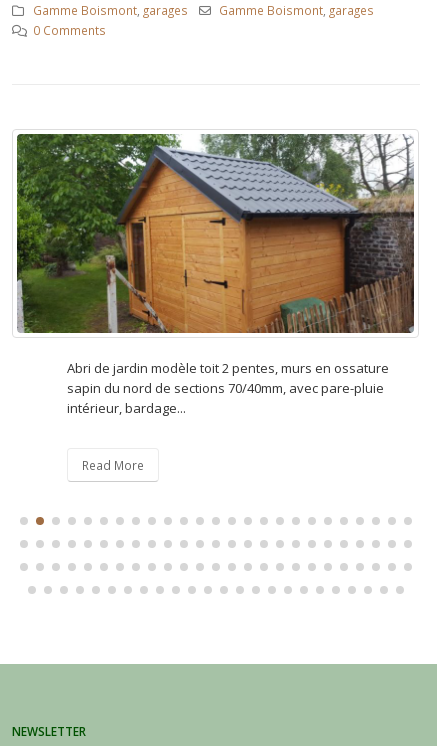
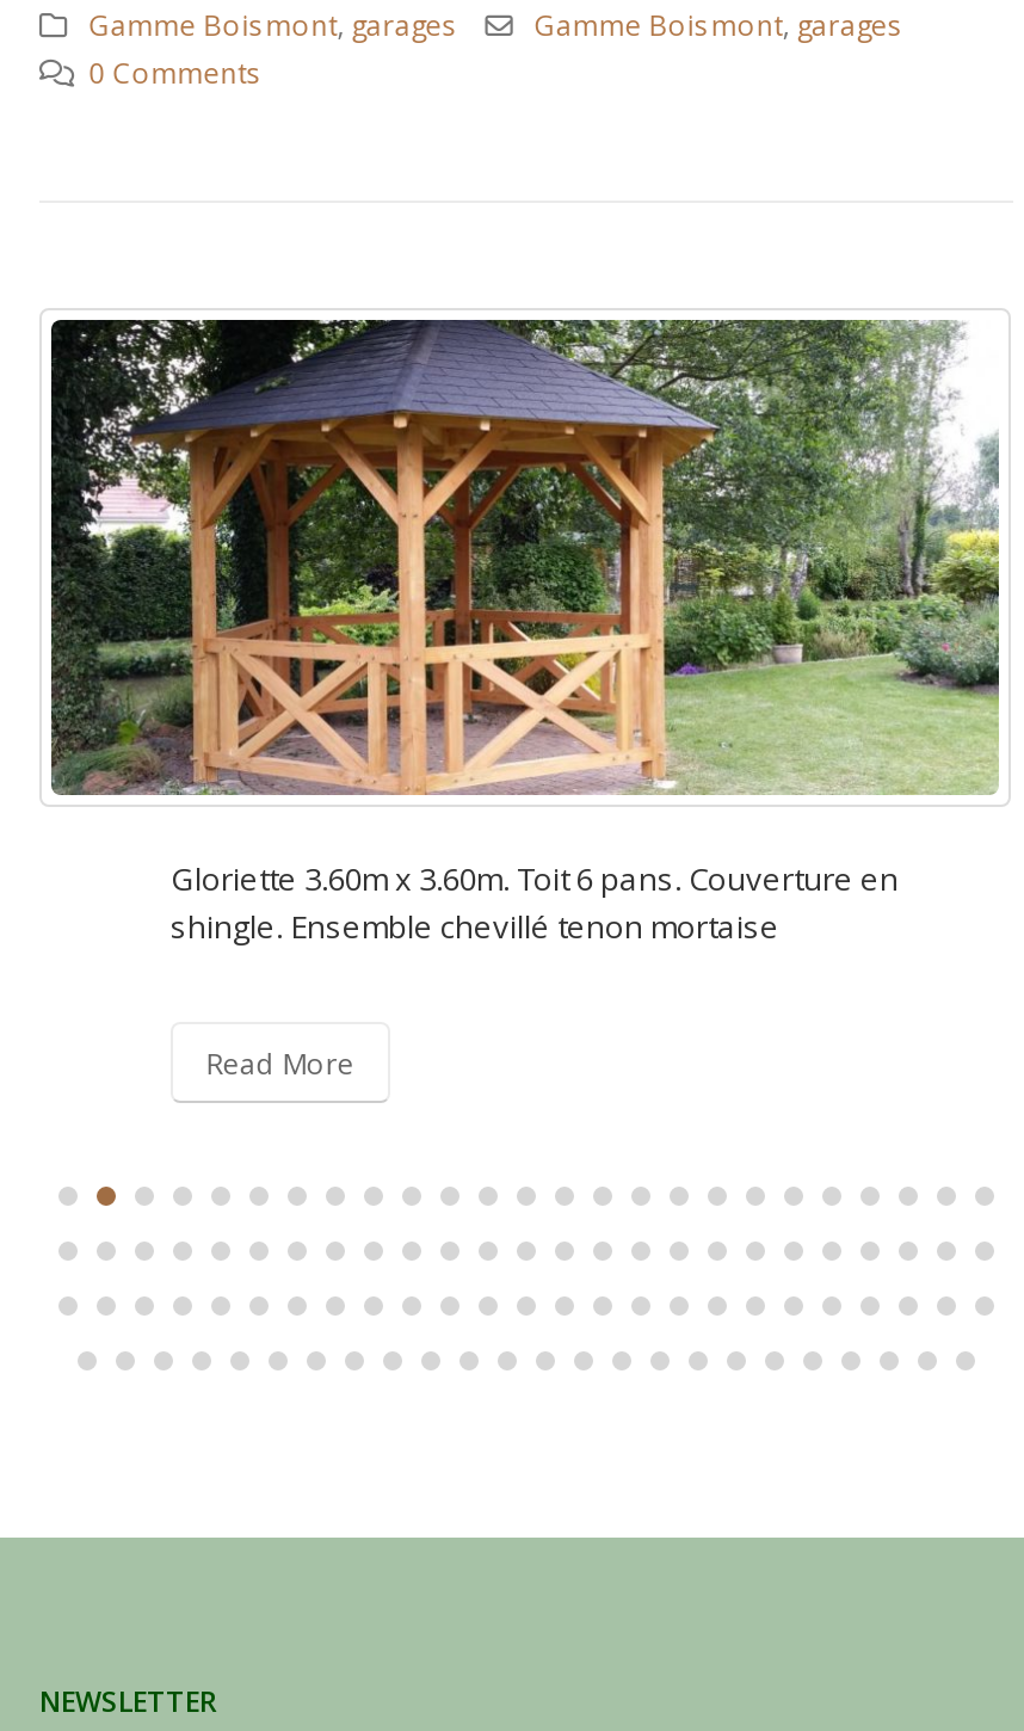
[16,133,415,417] [image] | Abri de jardin modèle toit 2 pentes, murs en ossature | sapin du nord de sections 70/40mm, avec pare-pluie | intérieur, bardage... -> [49,318,1001,947] [image] | Gloriette 3.60m x 3.60m. Toit 6 pans. Couverture en | shingle. Ensemble chevillé tenon mortaise

